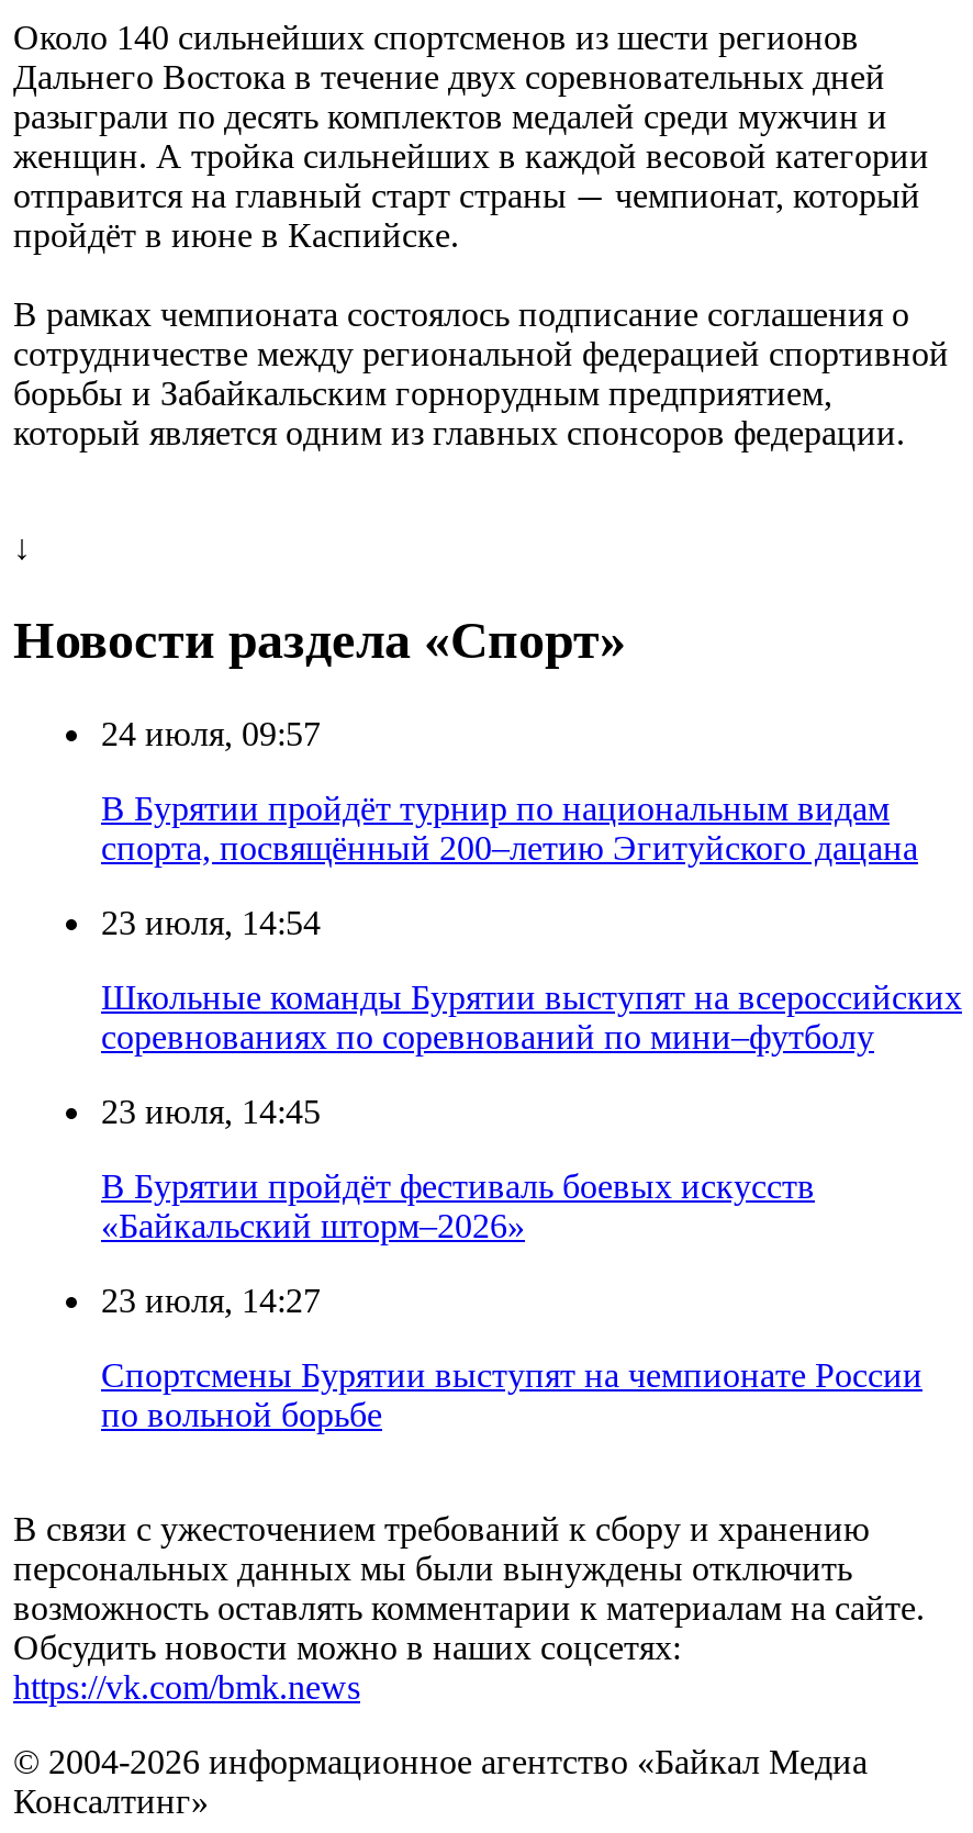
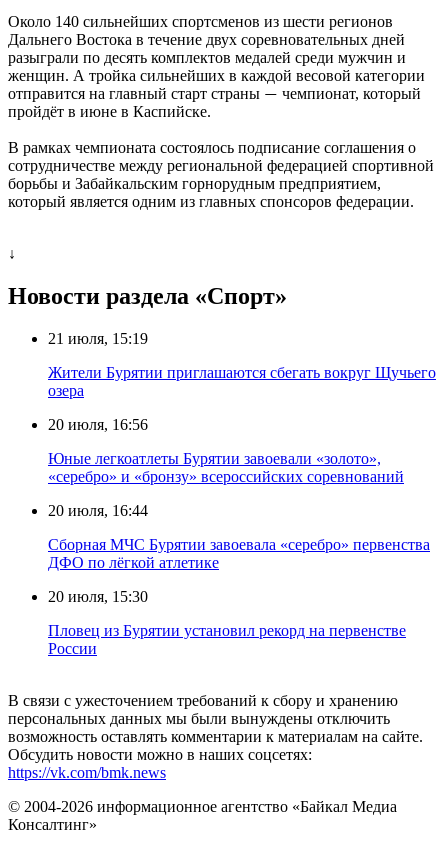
[101,715,321,752] 24 июля, 09:57 -> [48,330,148,347] 21 июля, 15:19
[101,790,918,867] В Бурятии пройдёт турнир по национальным видам | спорта, посвящённый 200–летию Эгитуйского дацана -> [48,364,436,399] Жители Бурятии приглашаются сбегать вокруг Щучьего | озера
[101,904,321,941] 23 июля, 14:54 -> [48,416,148,433] 20 июля, 16:56
[101,979,962,1055] Школьные команды Бурятии выступят на всероссийских | соревнованиях по соревнований по мини–футболу -> [48,450,404,485] Юные легкоатлеты Бурятии завоевали «золото», | «серебро» и «бронзу» всероссийских соревнований
[101,1093,321,1130] 23 июля, 14:45 -> [48,502,148,519] 20 июля, 16:44
[101,1167,815,1244] В Бурятии пройдёт фестиваль боевых искусств | «Байкальский шторм–2026» -> [48,536,430,571] Сборная МЧС Бурятии завоевала «серебро» первенства | ДФО по лёгкой атлетике
[101,1282,321,1319] 23 июля, 14:27 -> [48,588,148,605] 20 июля, 15:30
[101,1356,922,1433] Спортсмены Бурятии выступят на чемпионате России | по вольной борьбе -> [48,622,406,657] Пловец из Бурятии установил рекорд на первенстве | России

